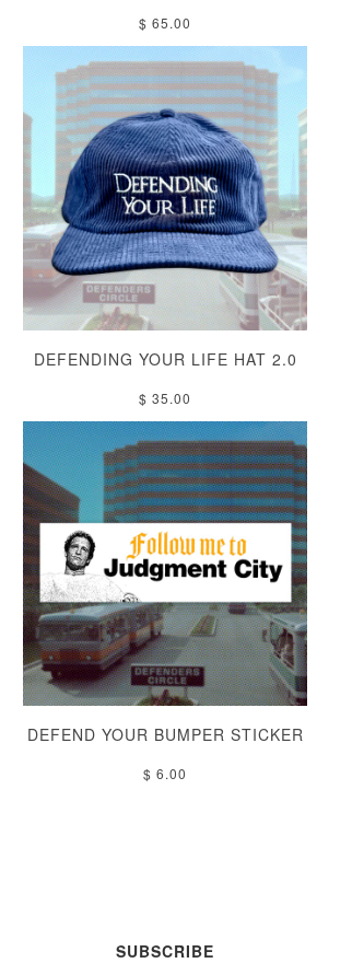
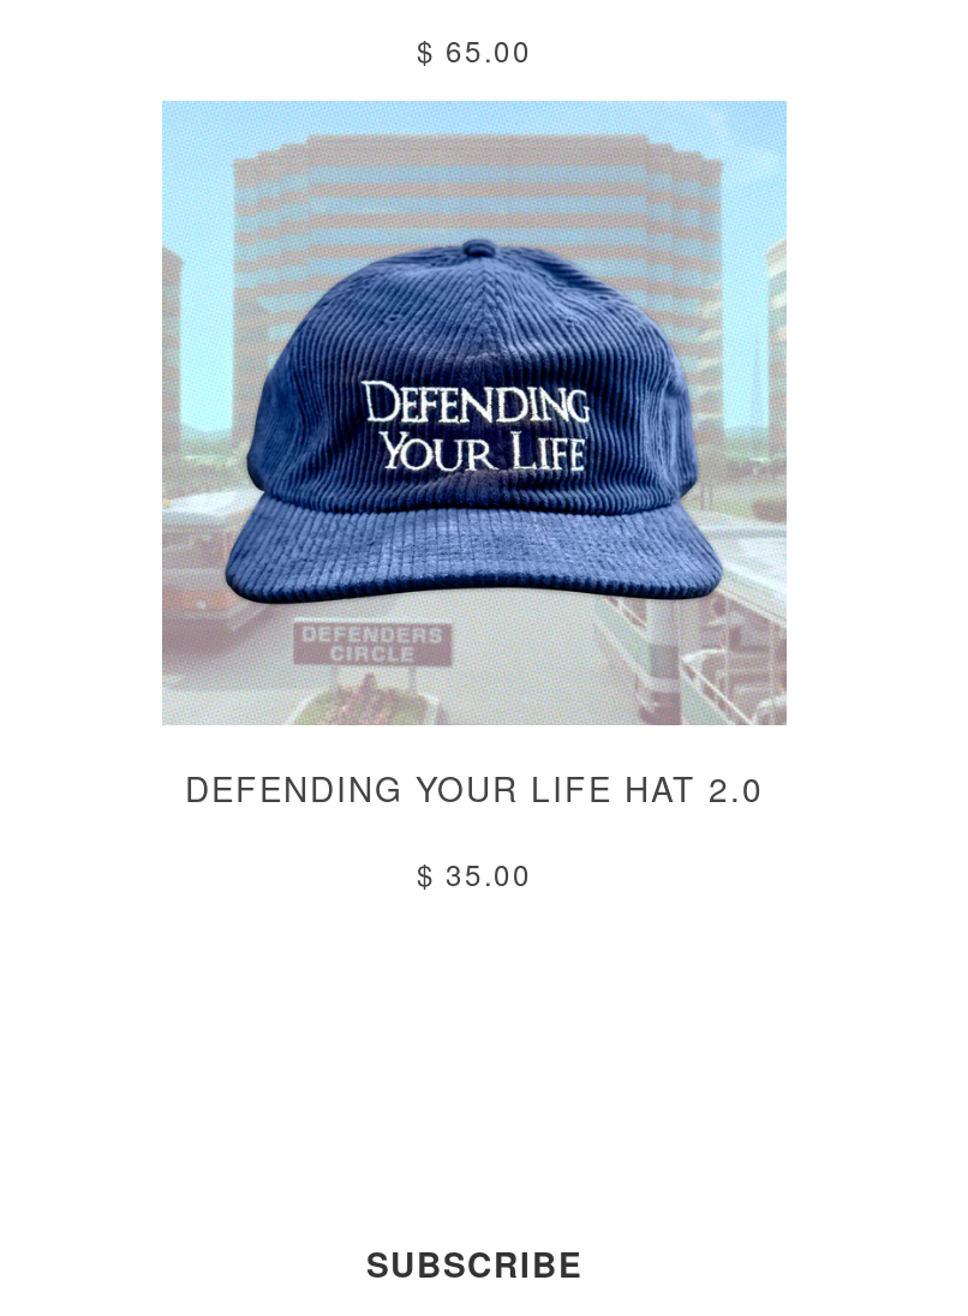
[22,421,308,782] [image] | DEFEND YOUR BUMPER STICKER | $ 6.00 -> none

